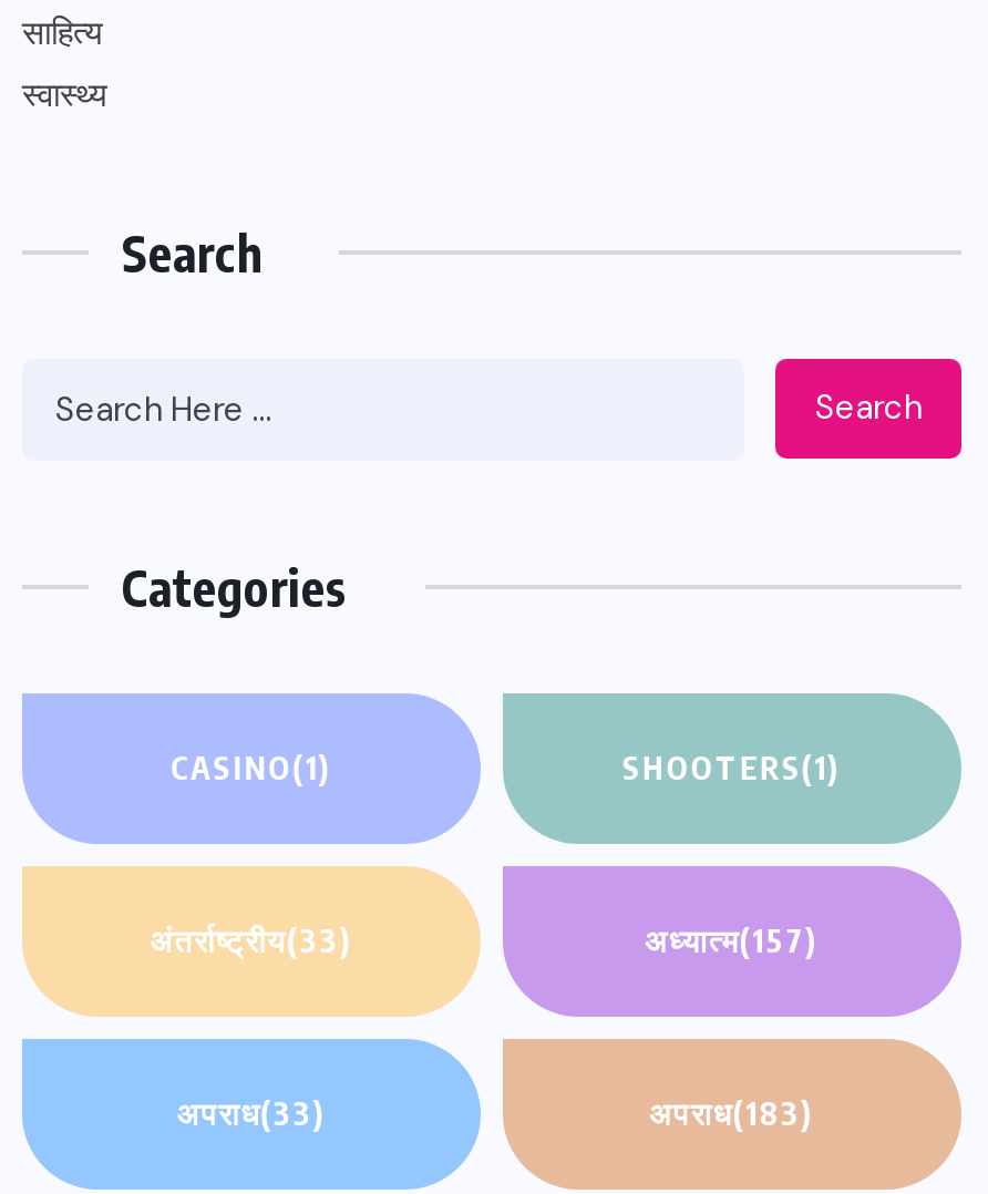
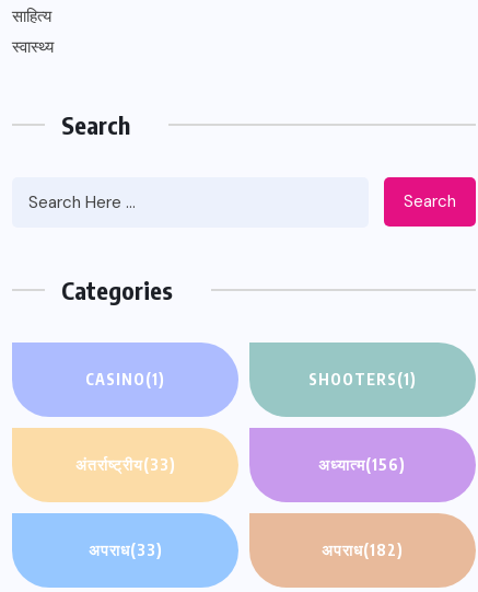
[644,920,819,958] अध्यात्म(157) -> [319,455,406,473] अध्यात्म(156)
[649,1093,815,1131] अपराध(183) -> [321,540,404,559] अपराध(182)

